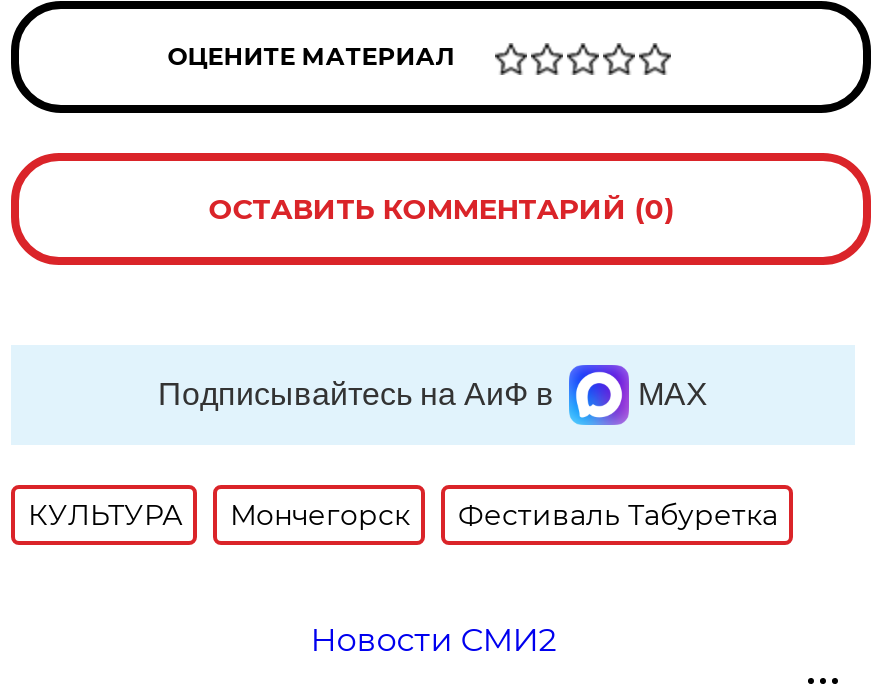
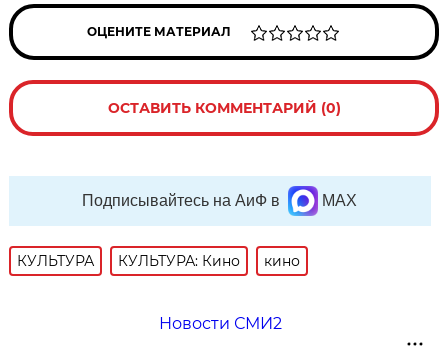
[230,497,778,533] Мончегорск | Фестиваль Табуретка -> [118,252,300,270] КУЛЬТУРА: Кино | кино

